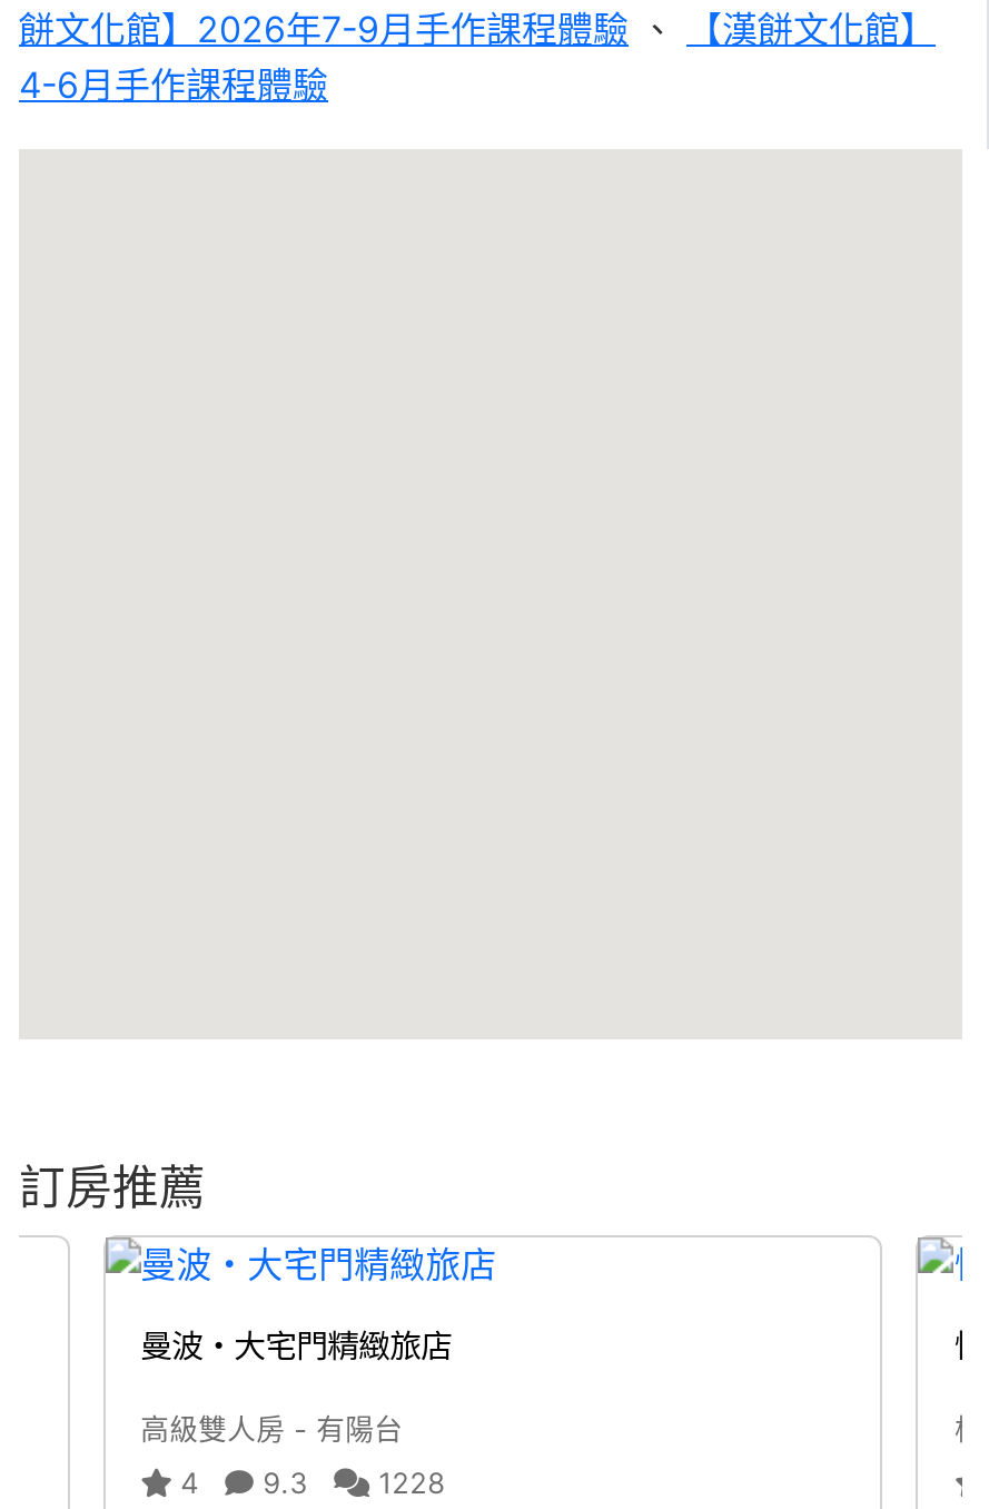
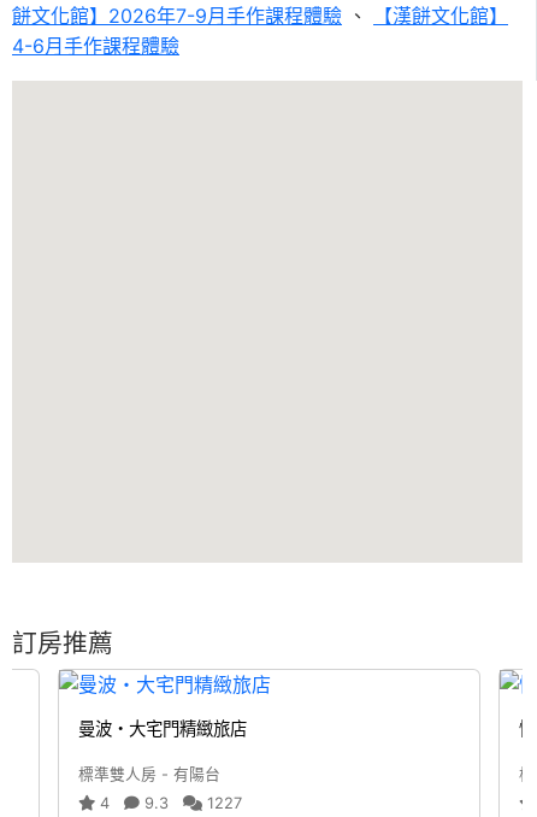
[140,1413,403,1446] 高級雙人房 - 有陽台 -> [79,765,221,783] 標準雙人房 - 有陽台
[172,1466,445,1500] 4 9.3 1228 -> [96,794,243,812] 4 9.3 1227

